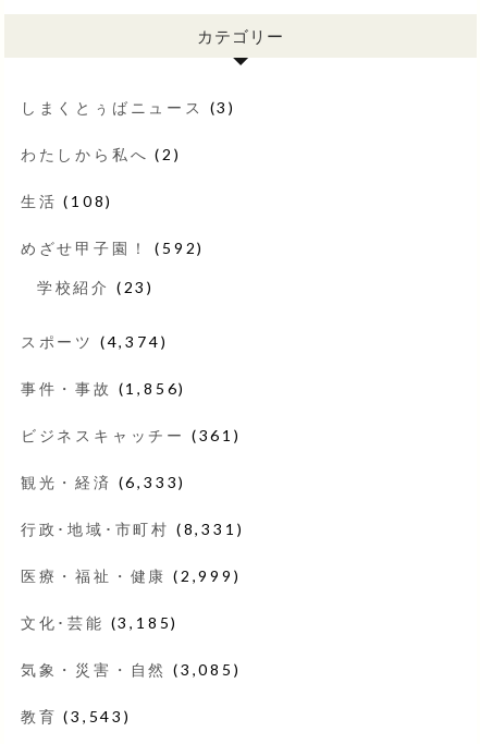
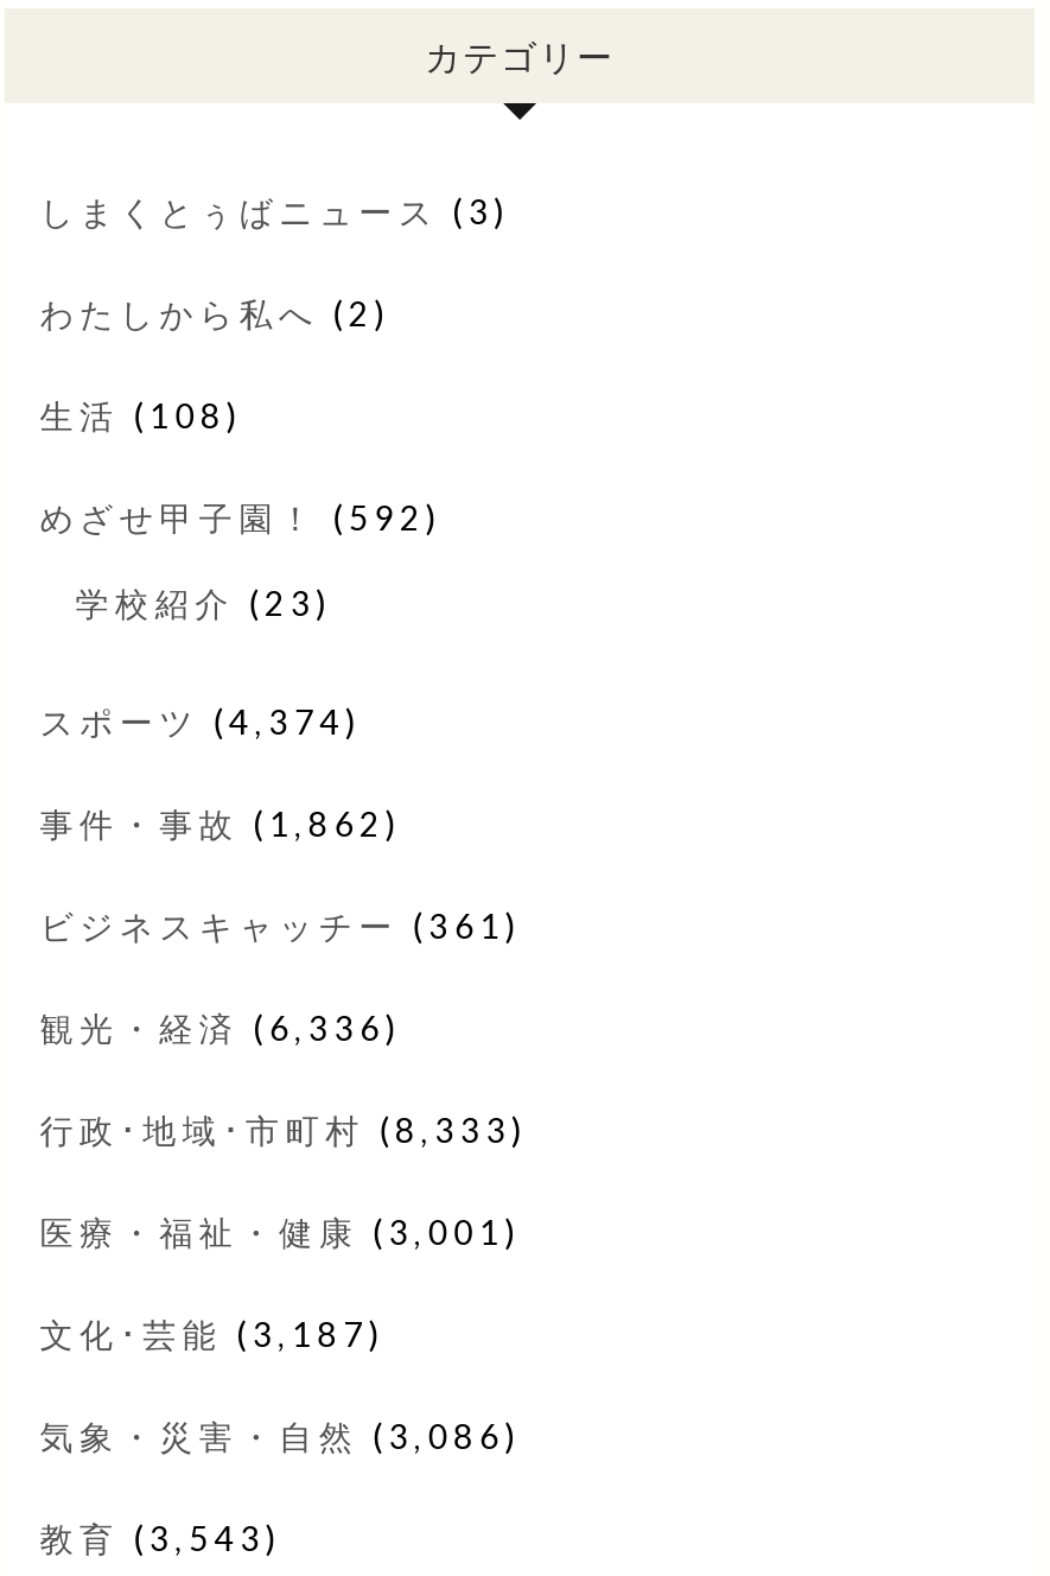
[20,379,186,397] 事件・事故(1,856) -> [40,803,401,844] 事件・事故(1,862)
[20,473,186,491] 観光・経済(6,333) -> [40,1007,401,1048] 観光・経済(6,336)
[20,519,244,538] 行政･地域･市町村(8,331) -> [40,1109,527,1150] 行政･地域･市町村(8,333)
[20,566,241,585] 医療・福祉・健康(2,999) -> [40,1211,521,1252] 医療・福祉・健康(3,001)
[20,613,179,632] 文化･芸能(3,185) -> [40,1313,385,1354] 文化･芸能(3,187)
[20,660,241,679] 気象・災害・自然(3,085) -> [40,1416,521,1456] 気象・災害・自然(3,086)

